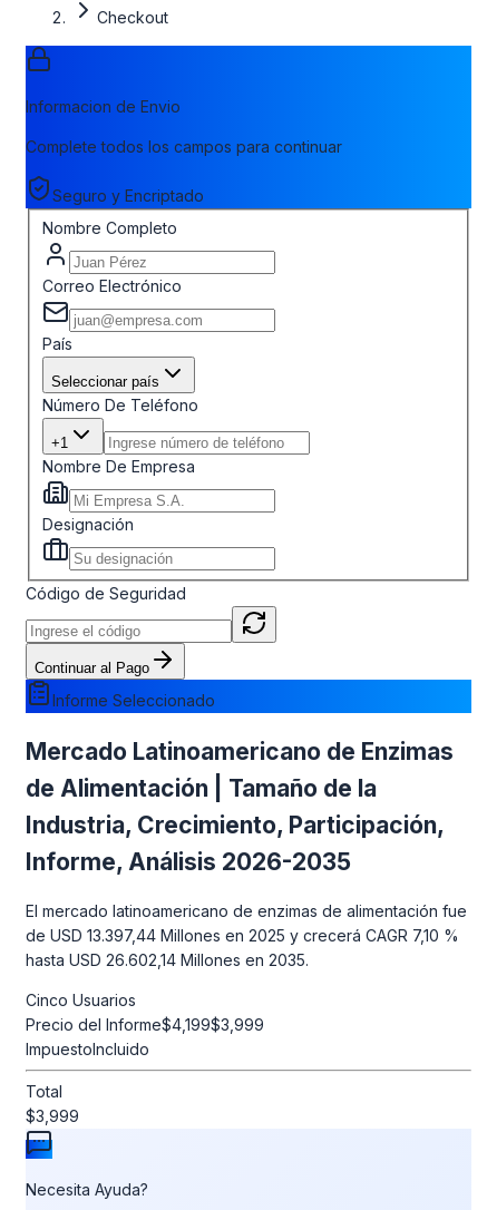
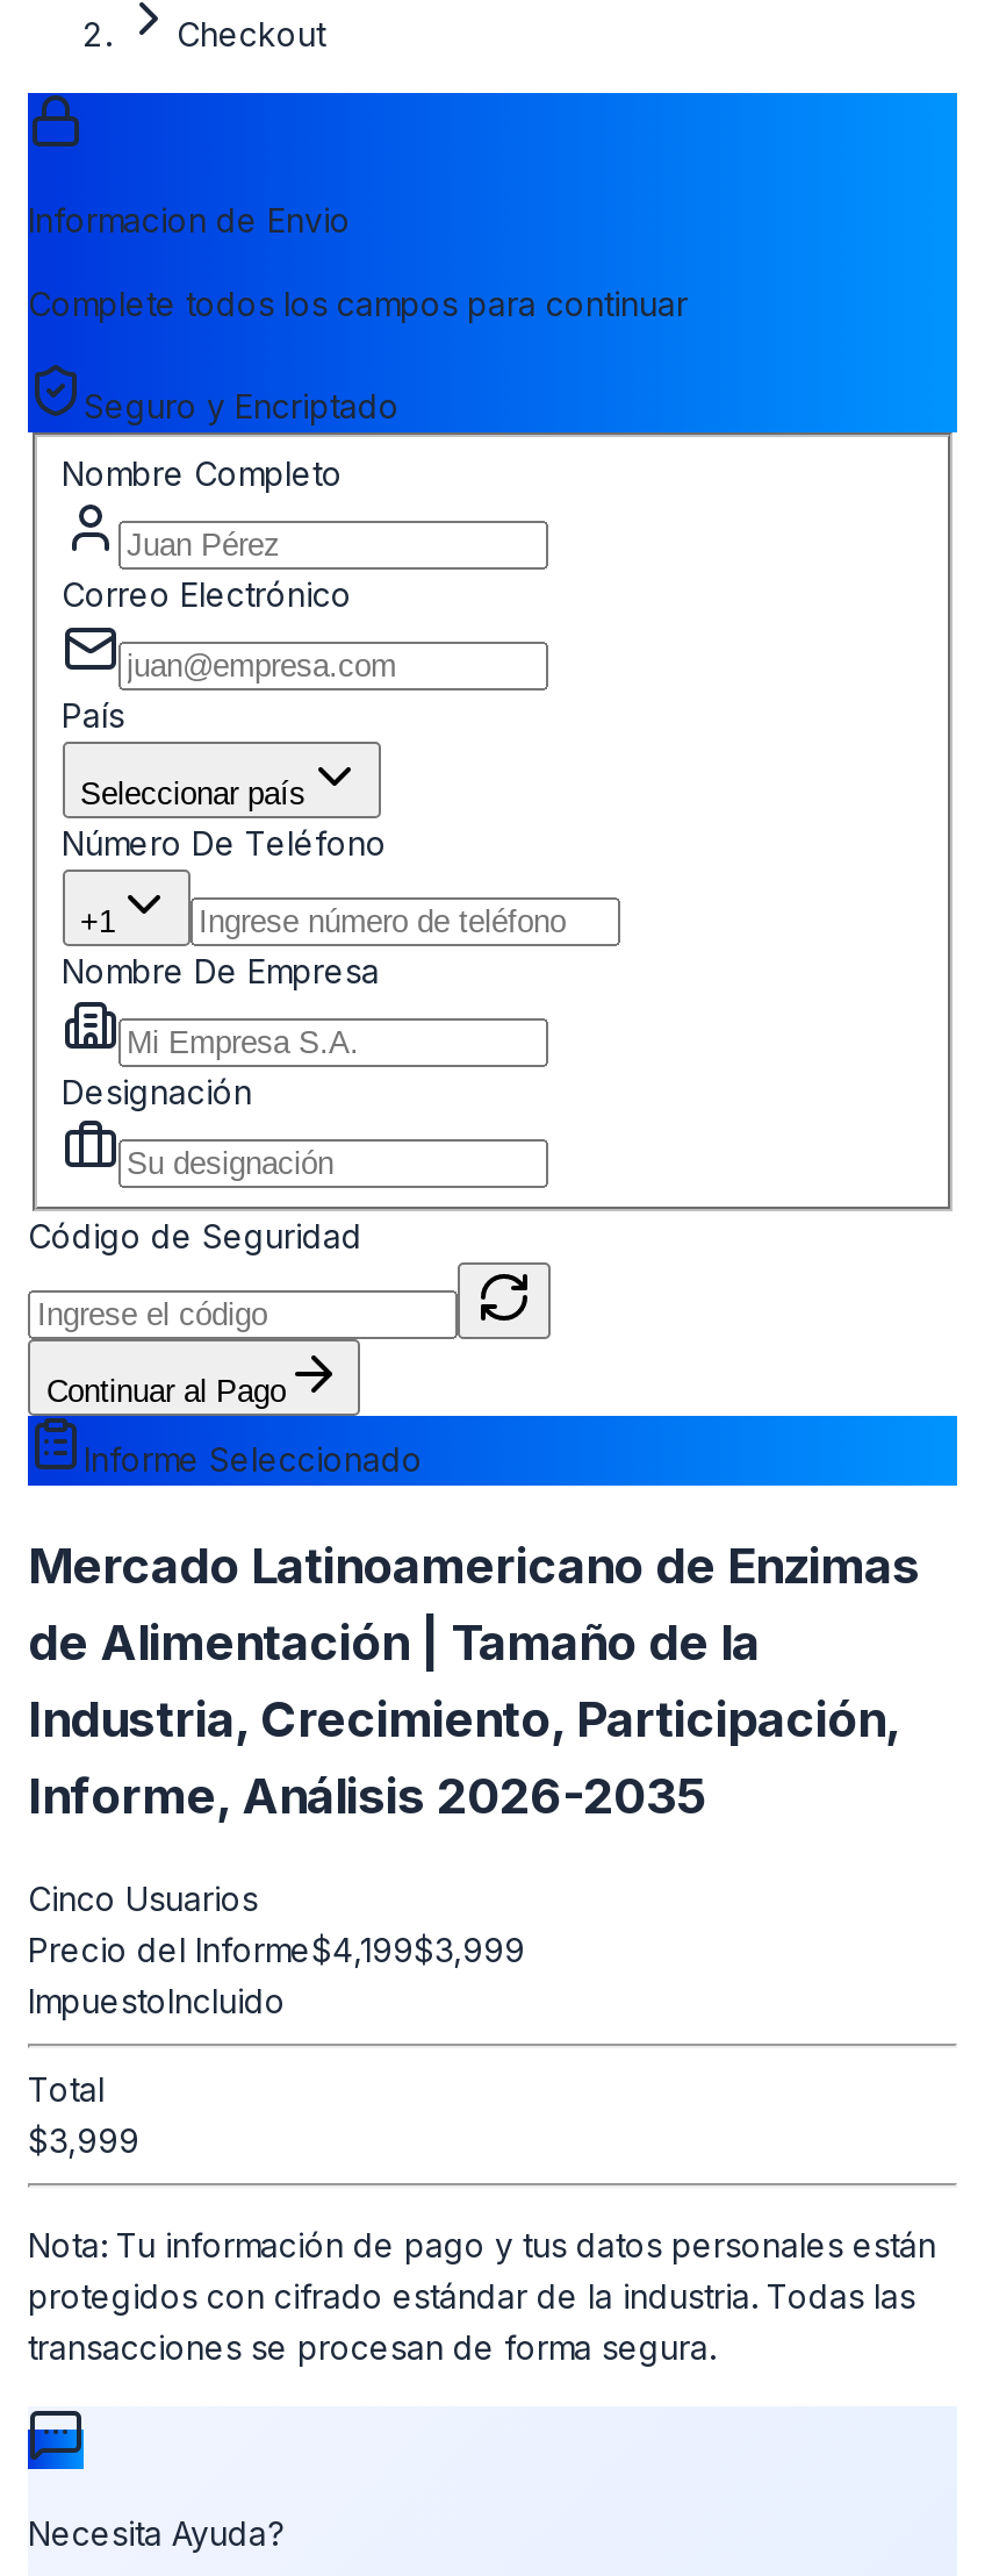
[26,902,467,970] El mercado latinoamericano de enzimas de alimentación fue | de USD 13.397,44 Millones en 2025 y crecerá CAGR 7,10 % | hasta USD 26.602,14 Millones en 2035. -> none
moved [26,991,264,1126] -> [28,1879,525,2161]: Cinco Usuarios | Precio del Informe$4,199$3,999 | ImpuestoIncluido | Total | $3,999
none -> [28,2226,936,2367] Nota: Tu información de pago y tus datos personales están | protegidos con cifrado estándar de la industria. Todas las | transacciones se procesan de forma segura.

